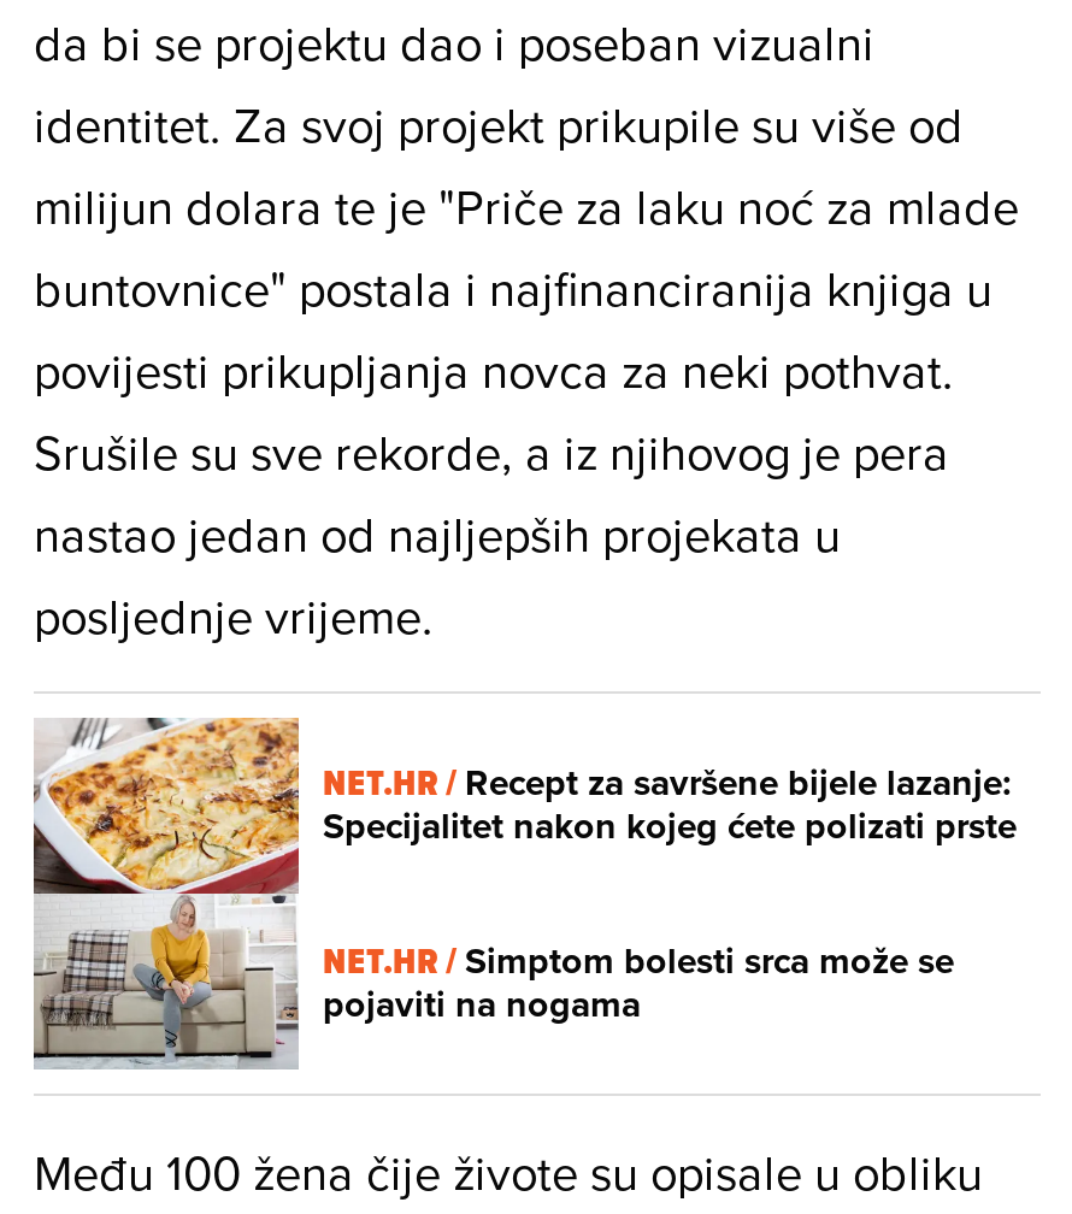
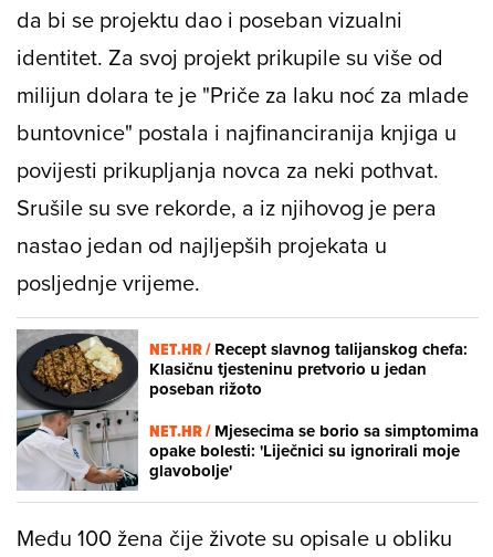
[31,715,1017,1069] [image] | NET.HR / Recept za savršene bijele lazanje: | Specijalitet nakon kojeg ćete polizati prste -> [15,329,468,491] [image] | NET.HR / Recept slavnog talijanskog chefa: | Klasičnu tjesteninu pretvorio u jedan | poseban rižoto
[323,934,954,1030] NET.HR / Simptom bolesti srca može se | pojaviti na nogama -> [149,419,479,483] NET.HR / Mjesecima se borio sa simptomima | opake bolesti: 'Liječnici su ignorirali moje | glavobolje'

